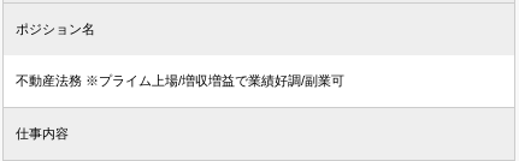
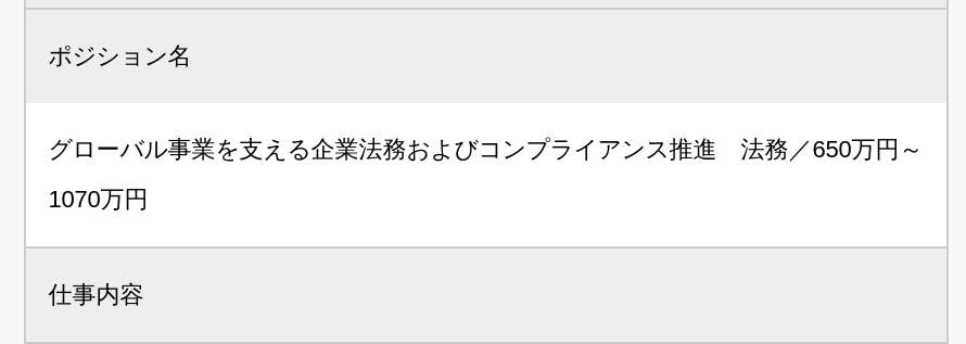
[16,73,345,88] 不動産法務 ※プライム上場/増収増益で業績好調/副業可 -> [48,135,923,211] グローバル事業を支える企業法務およびコンプライアンス推進 法務／650万円～ | 1070万円

